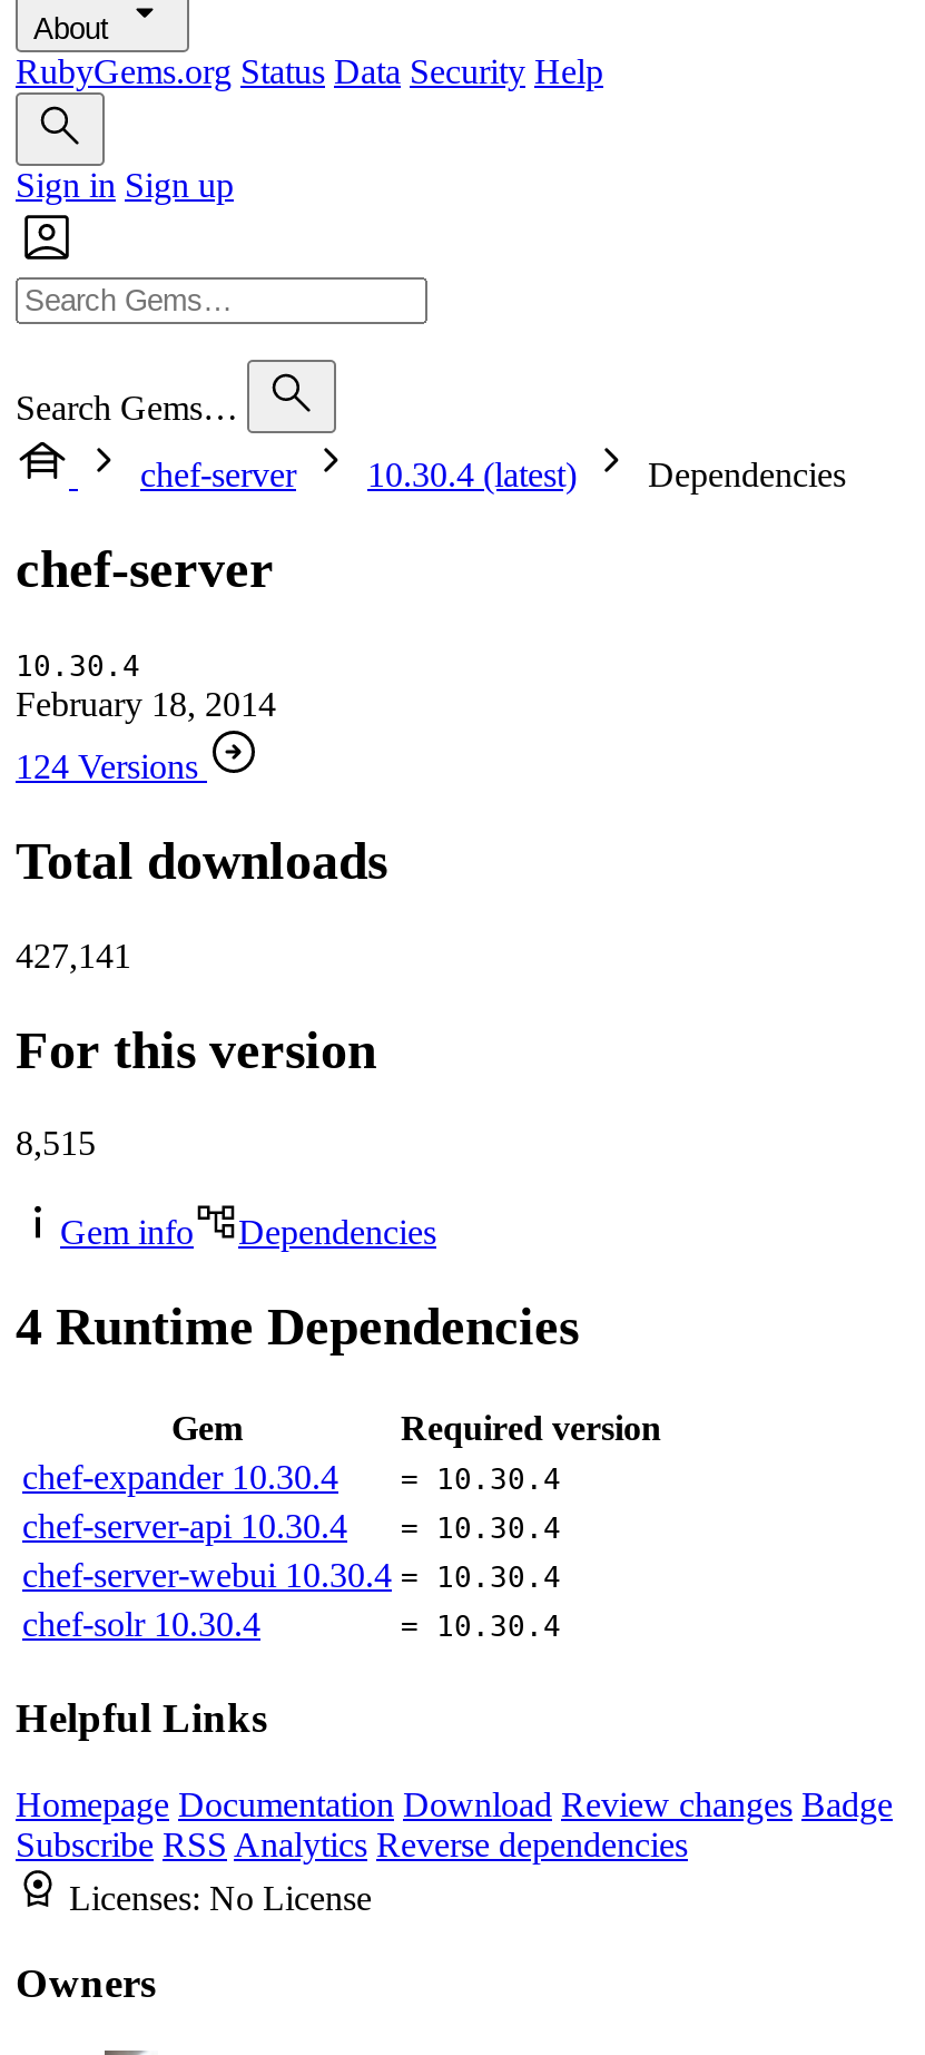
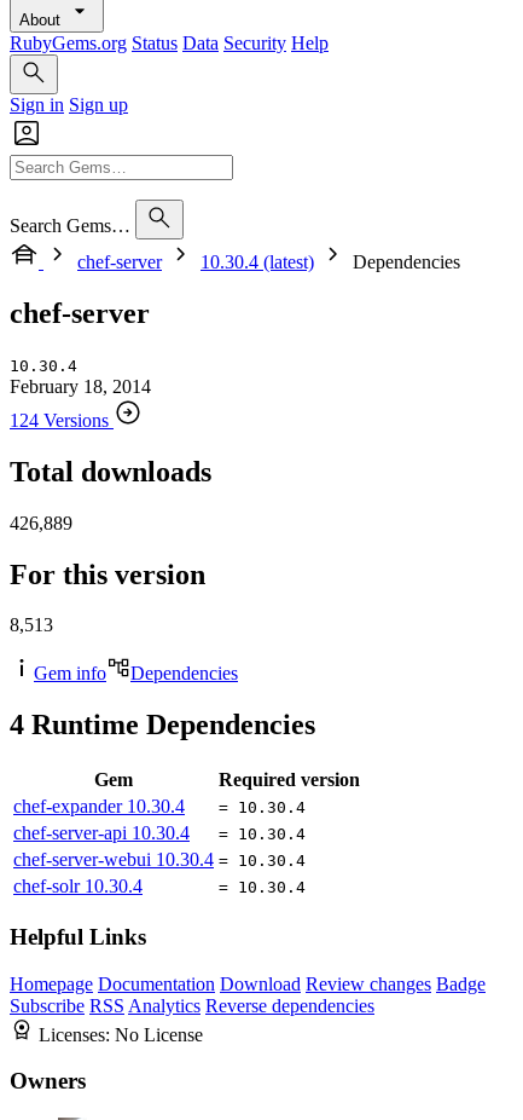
[16,936,131,974] 427,141 -> [10,512,72,533] 426,889
[16,1125,96,1163] 8,515 -> [10,615,53,635] 8,513

